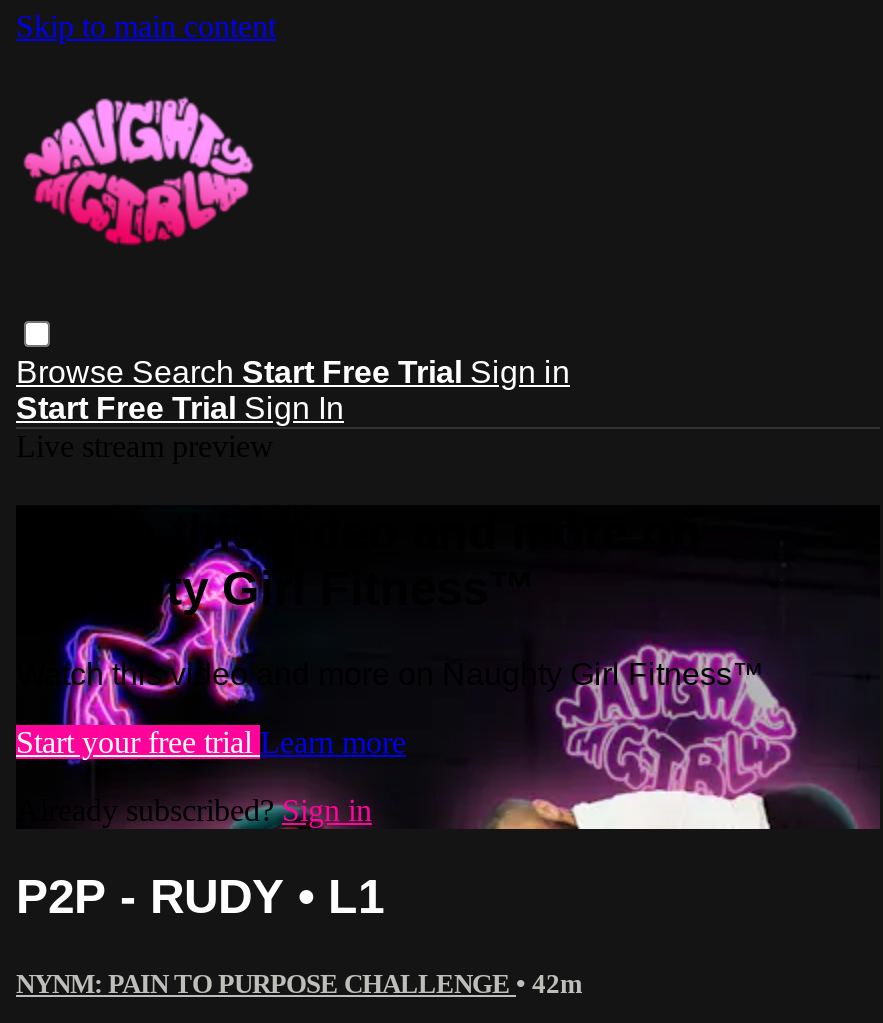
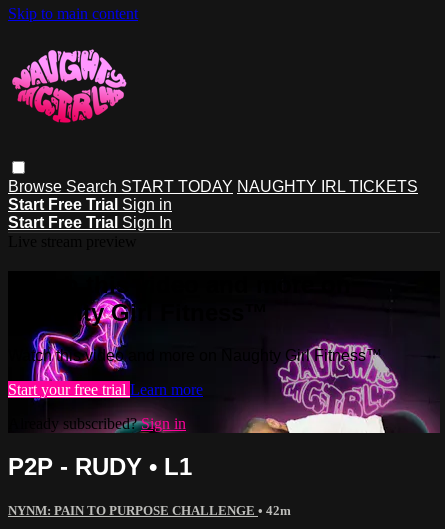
[16,355,570,389] Browse Search Start Free Trial Sign in -> [8,178,418,213] Browse Search START TODAY NAUGHTY IRL TICKETS | Start Free Trial Sign in

